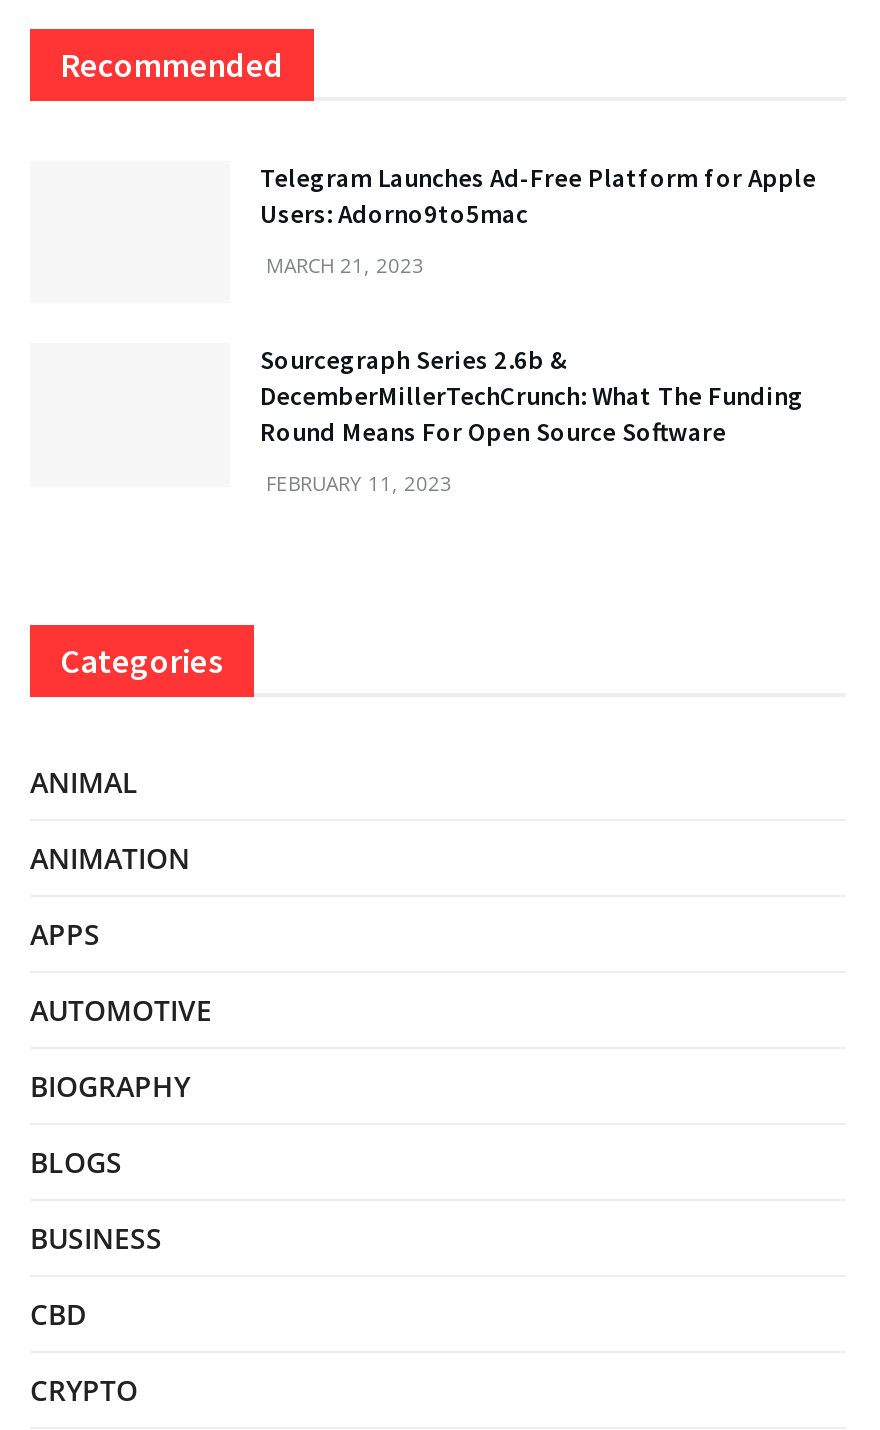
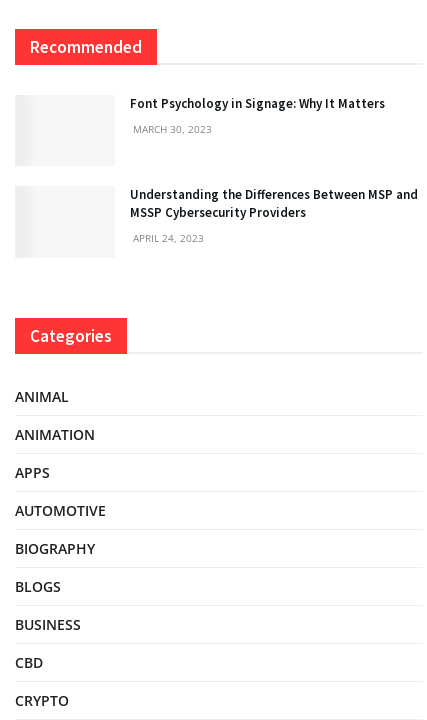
[260,161,816,231] Telegram Launches Ad-Free Platform for Apple | Users: Adorno9to5mac -> [130,95,385,112] Font Psychology in Signage: Why It Matters
[260,251,424,279] MARCH 21, 2023 -> [130,122,212,136] MARCH 30, 2023
[260,344,804,450] Sourcegraph Series 2.6b & | DecemberMillerTechCrunch: What The Funding | Round Means For Open Source Software -> [130,186,418,221] Understanding the Differences Between MSP and | MSSP Cybersecurity Providers
[260,470,452,498] FEBRUARY 11, 2023 -> [130,231,204,245] APRIL 24, 2023

